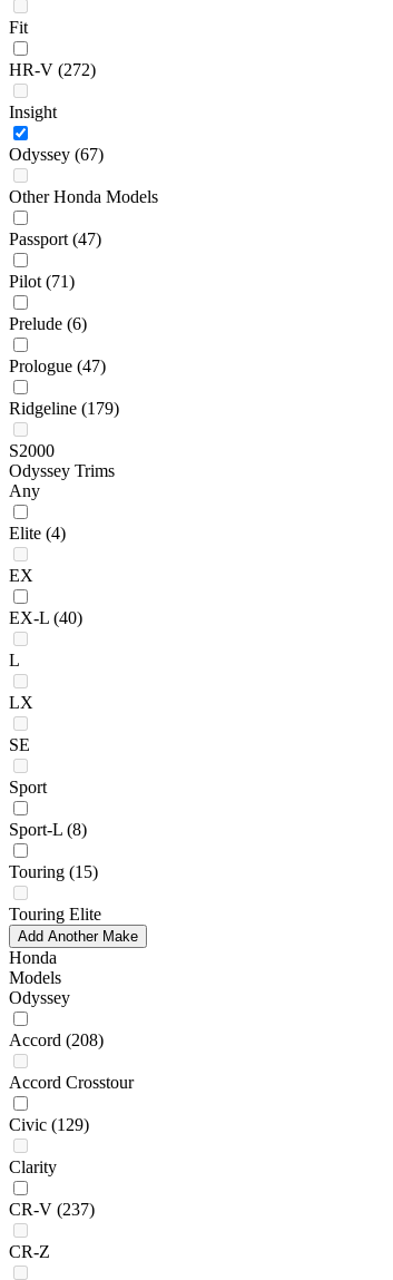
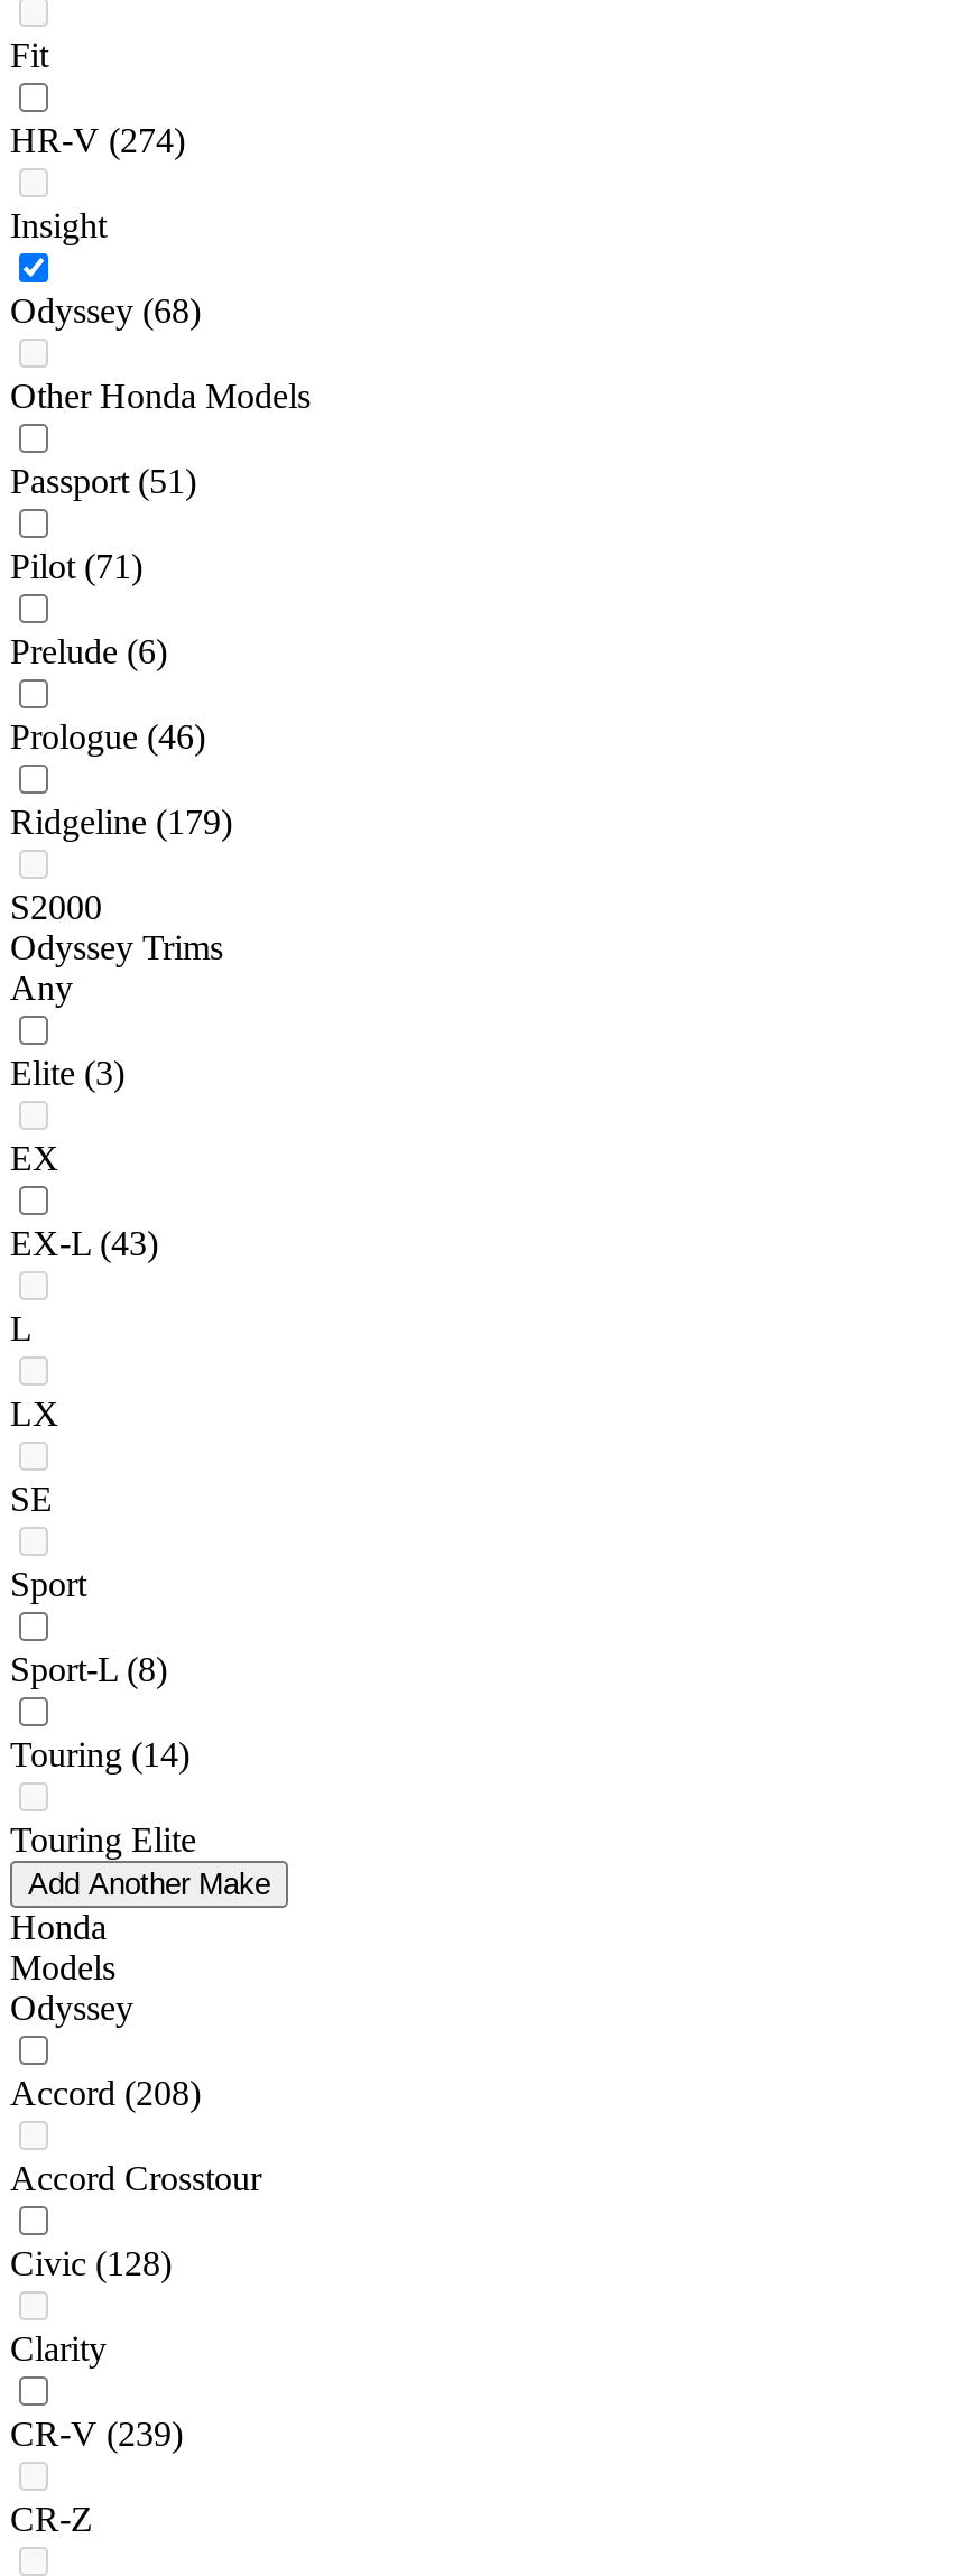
[9,61,96,80] HR-V (272) -> [10,122,185,160] HR-V (274)
[9,145,104,164] Odyssey (67) -> [10,292,201,330] Odyssey (68)
[9,230,101,249] Passport (47) -> [10,463,196,501] Passport (51)
[9,357,106,376] Prologue (47) -> [10,718,205,756] Prologue (46)
[9,524,66,543] Elite (4) -> [10,1055,124,1093] Elite (3)
[9,609,82,628] EX-L (40) -> [10,1225,158,1263] EX-L (43)
[9,863,98,882] Touring (15) -> [10,1736,189,1774] Touring (14)
[9,1116,89,1135] Civic (129) -> [10,2245,172,2283] Civic (128)
[9,1200,95,1219] CR-V (237) -> [10,2415,183,2454] CR-V (239)

